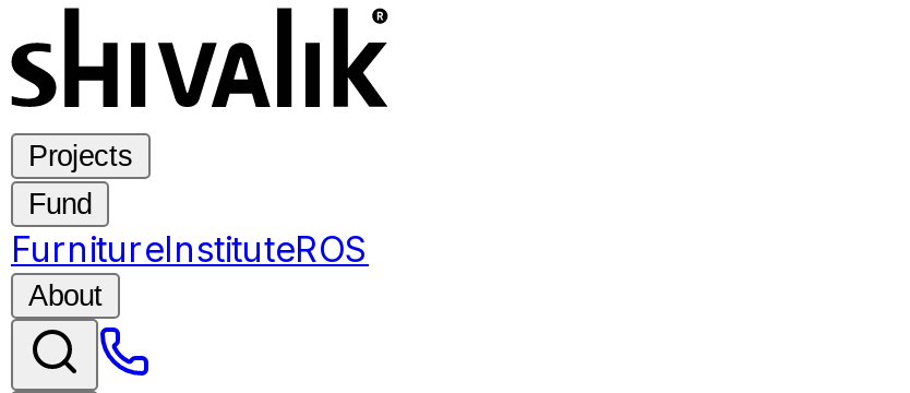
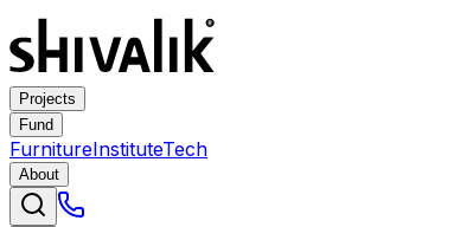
[11,227,369,271] FurnitureInstituteROS -> [9,137,207,161] FurnitureInstituteTech

